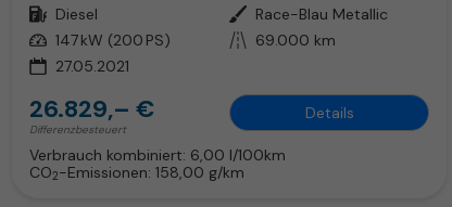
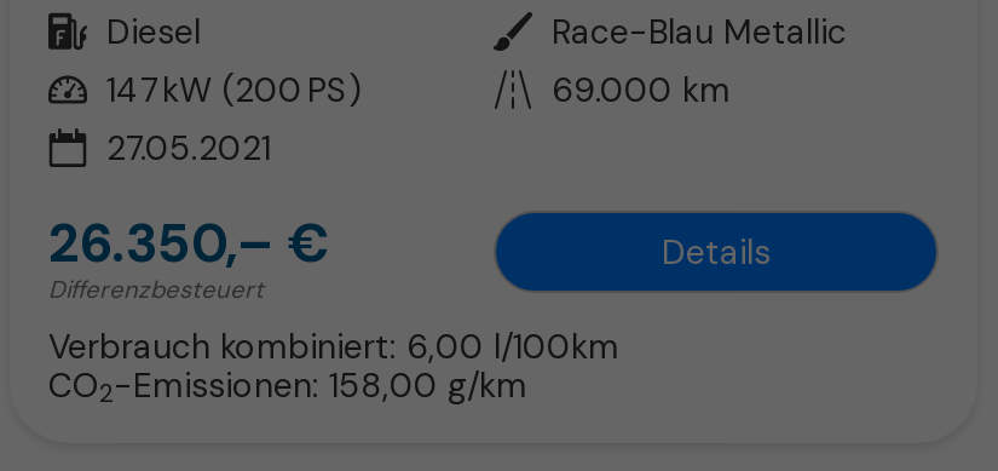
[29,93,154,124] 26.829,– € -> [48,208,329,278] 26.350,– €

